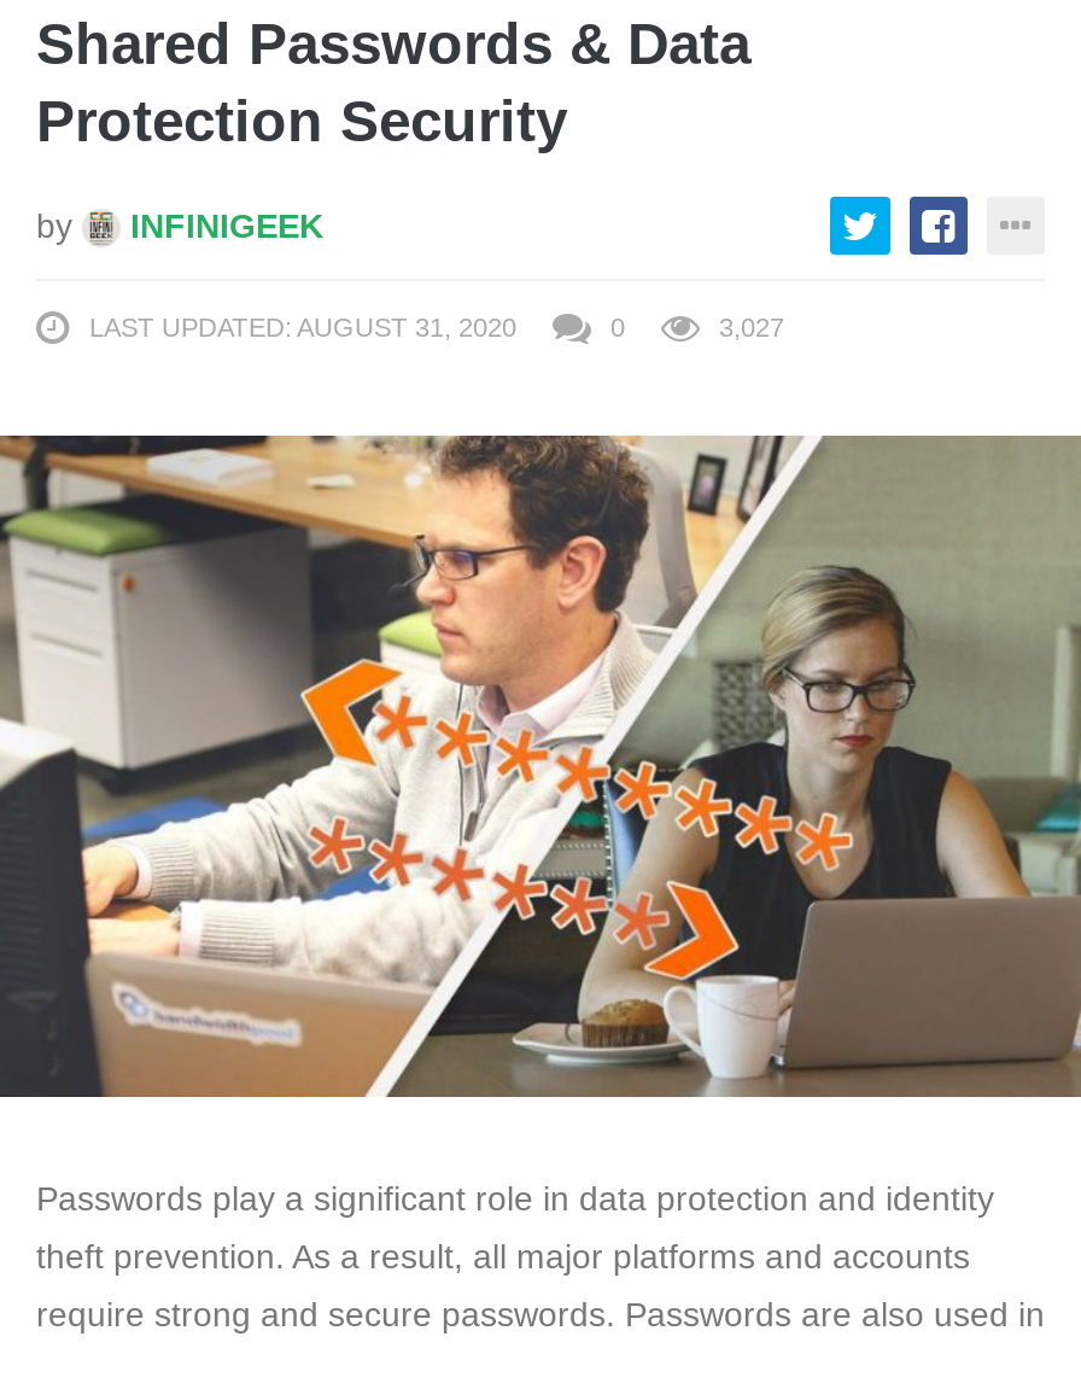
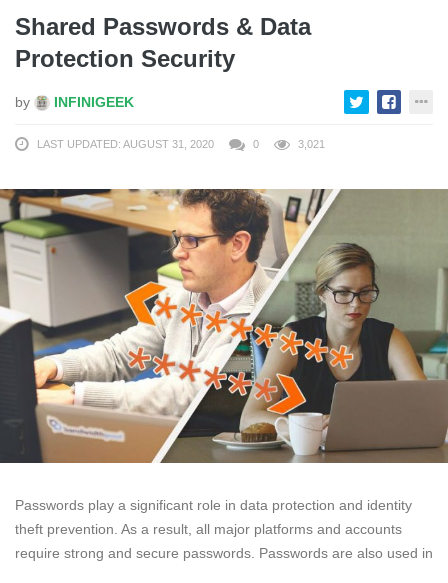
[712,313,784,342] 3,027 -> [295,138,325,150] 3,021

